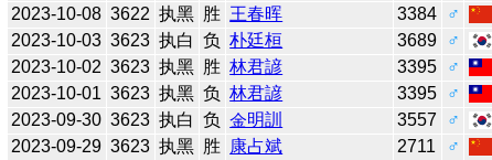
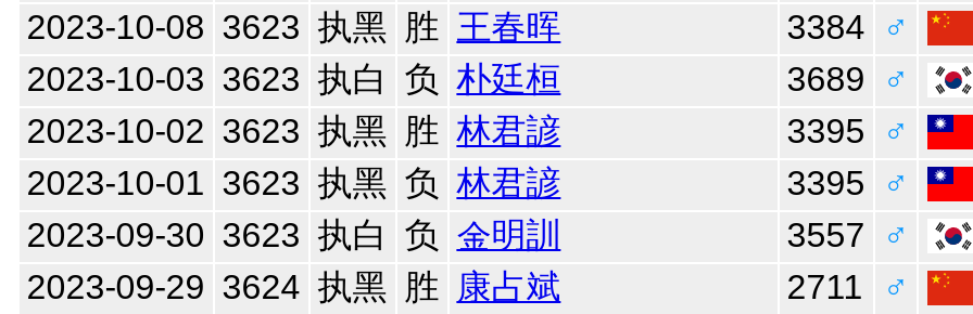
[11,4,283,23] 2023-10-08 3622 执黑 胜 王春晖 -> [26,8,561,45] 2023-10-08 3623 执黑 胜 王春晖
[11,136,283,155] 2023-09-29 3623 执黑 胜 康占斌 -> [26,268,561,304] 2023-09-29 3624 执黑 胜 康占斌

